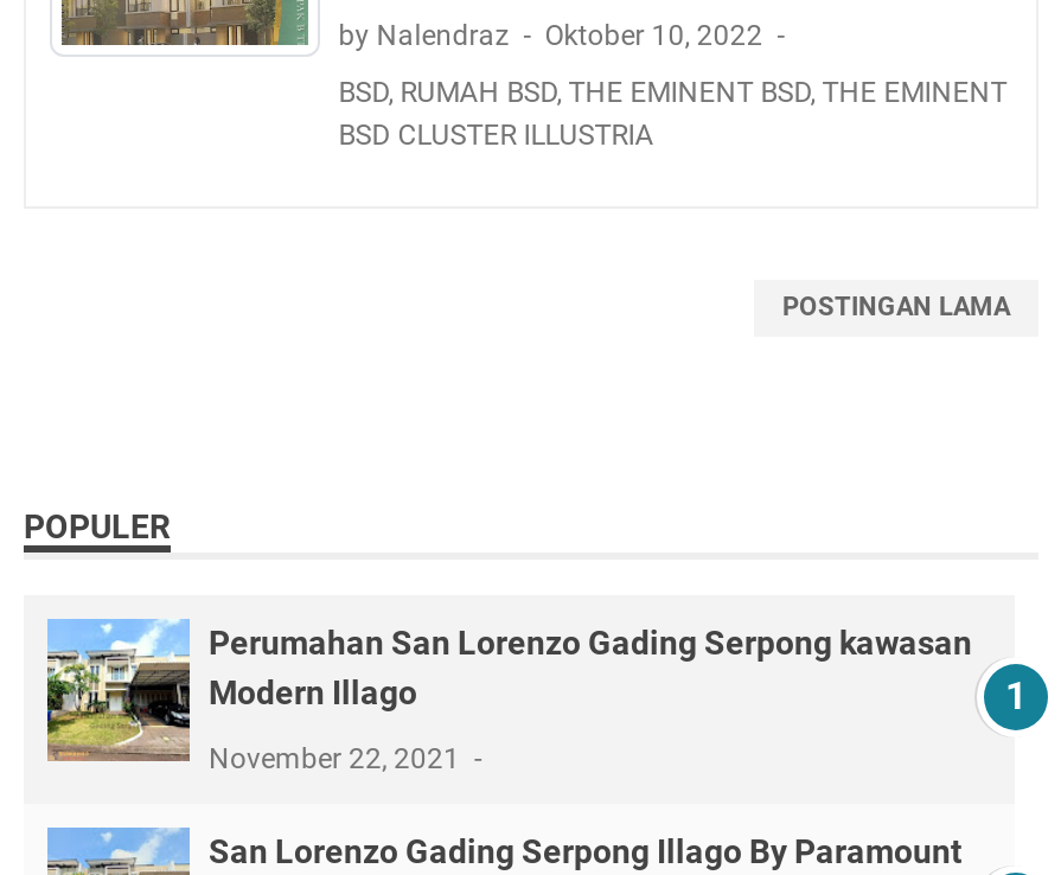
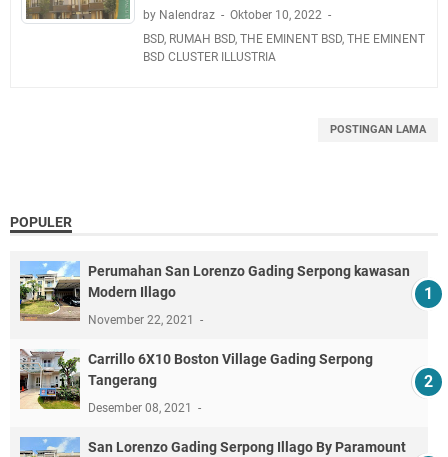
none -> [19,348,373,415] [image] | Carrillo 6X10 Boston Village Gading Serpong | Tangerang | Desember 08, 2021

